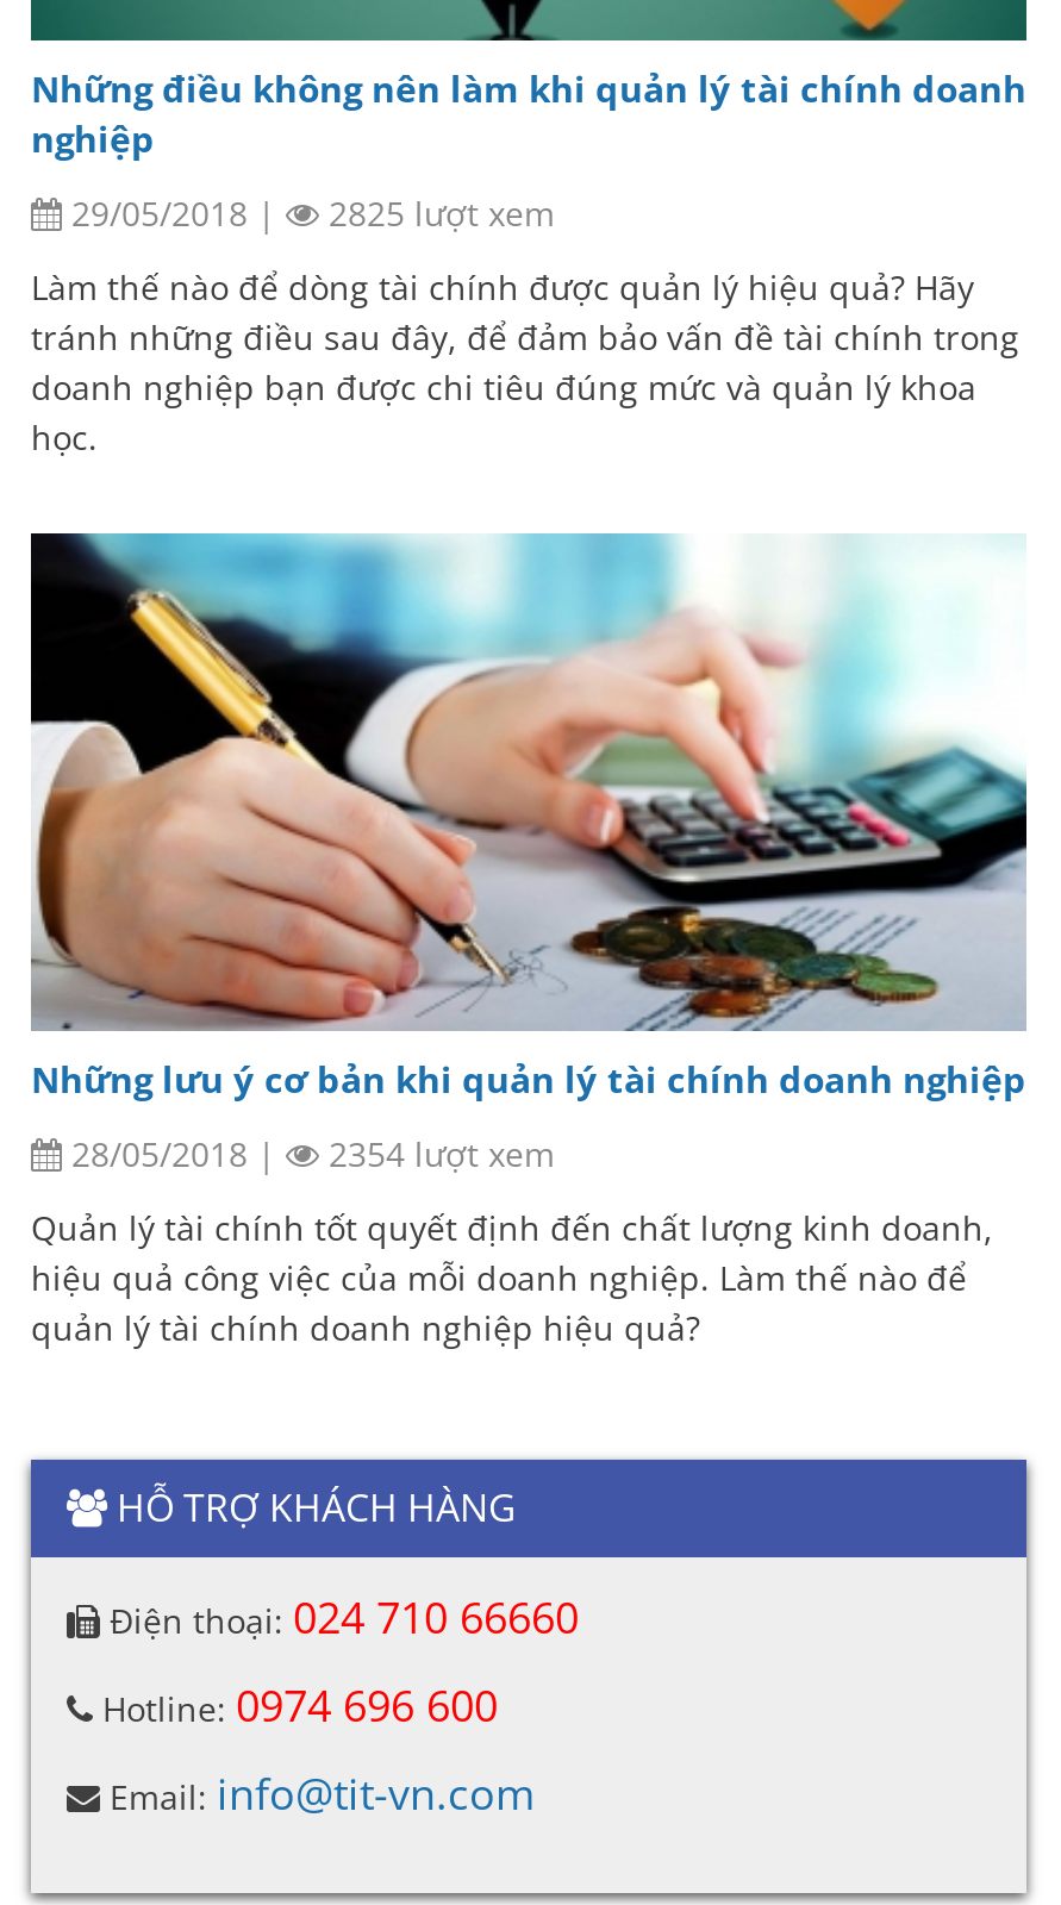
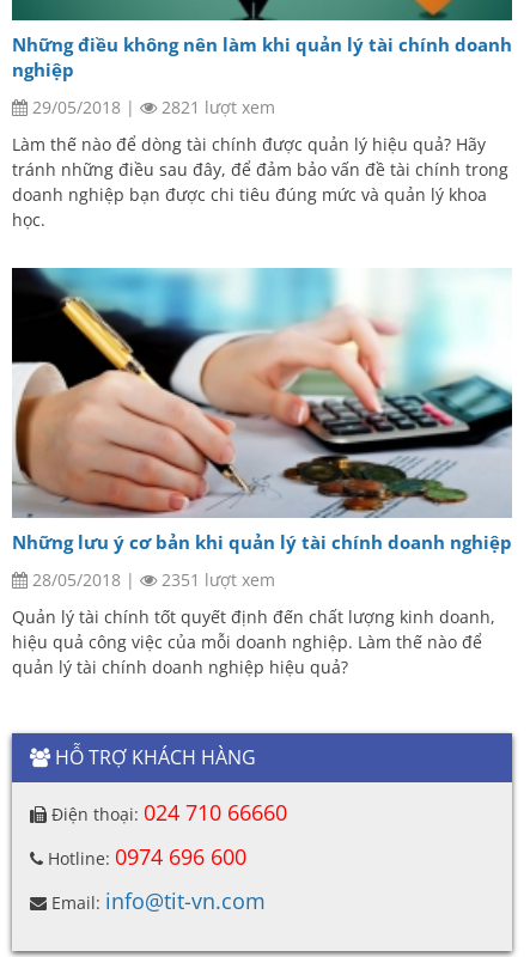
[319,190,555,236] 2825 lượt xem -> [157,96,275,118] 2821 lượt xem
[319,1131,555,1176] 2354 lượt xem -> [157,568,275,591] 2351 lượt xem

